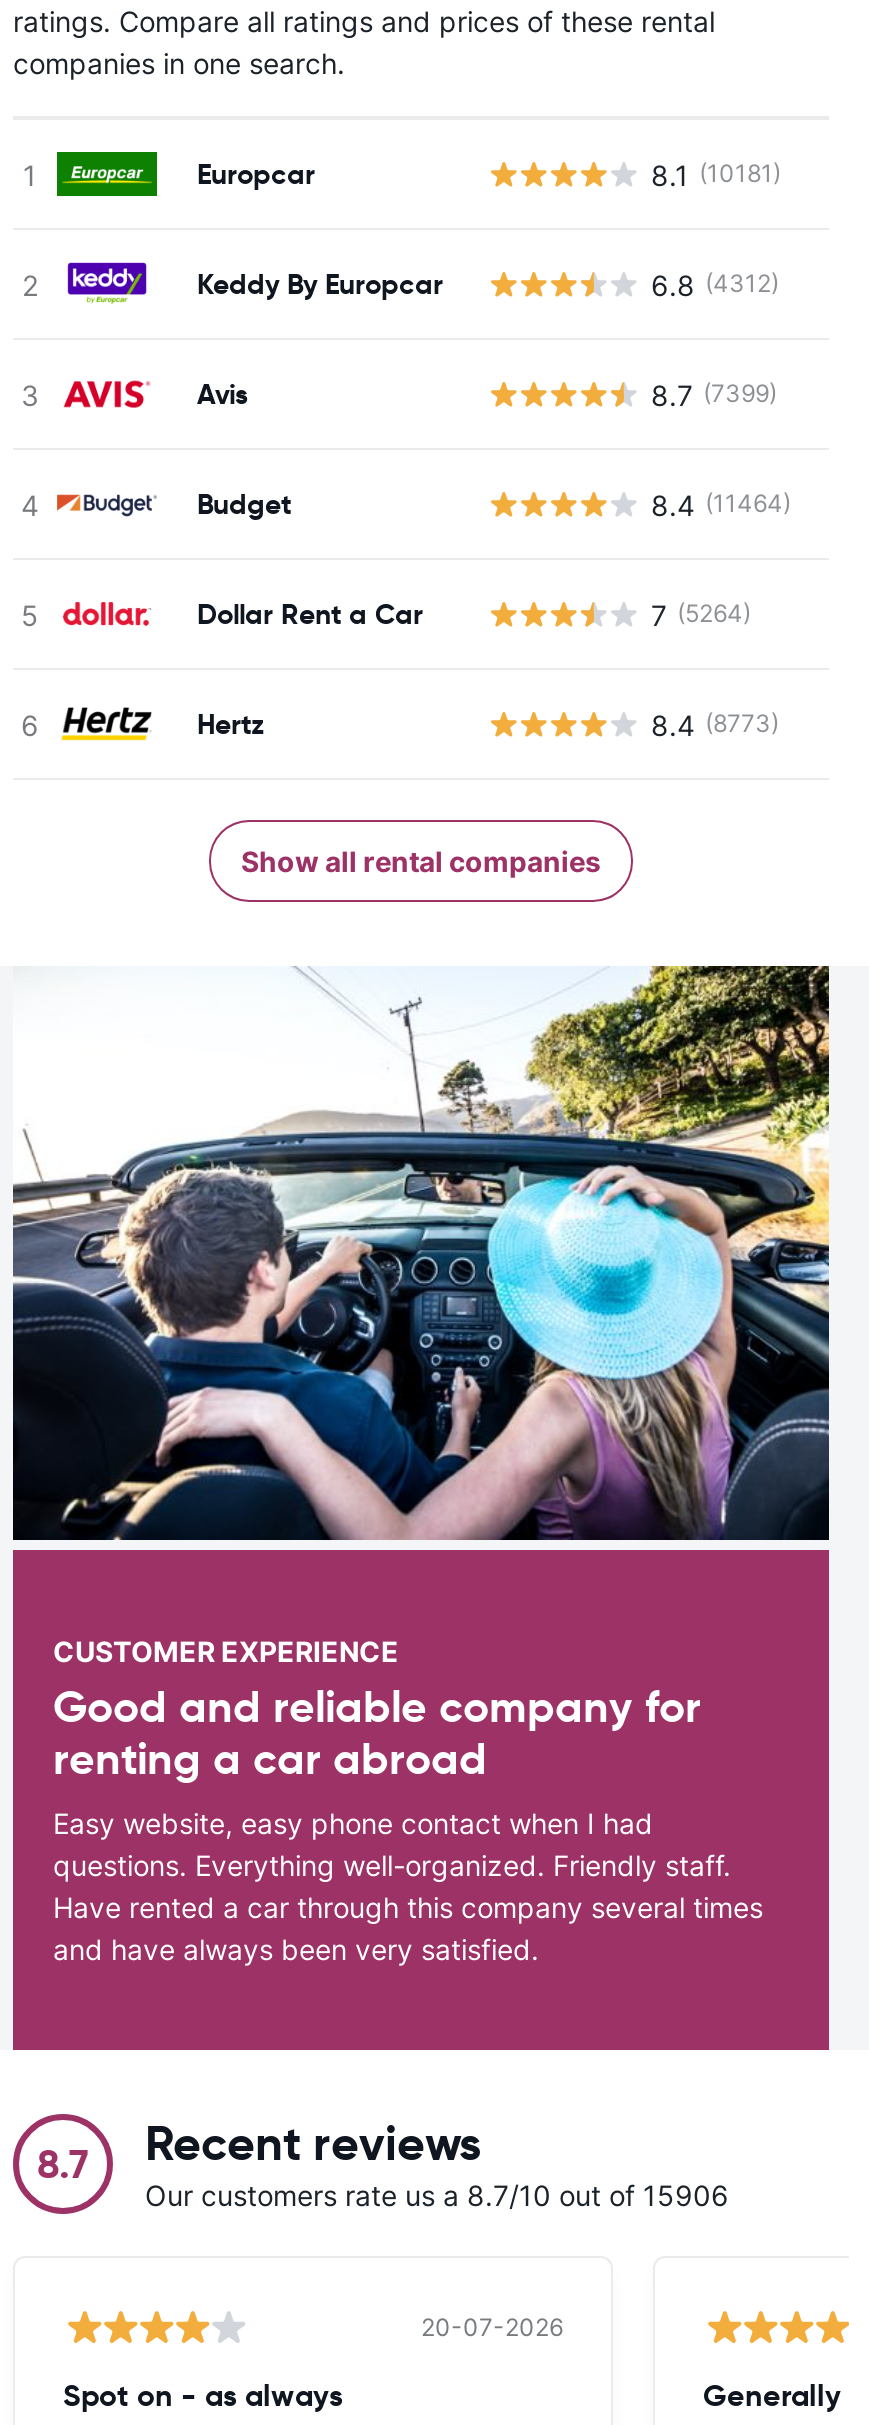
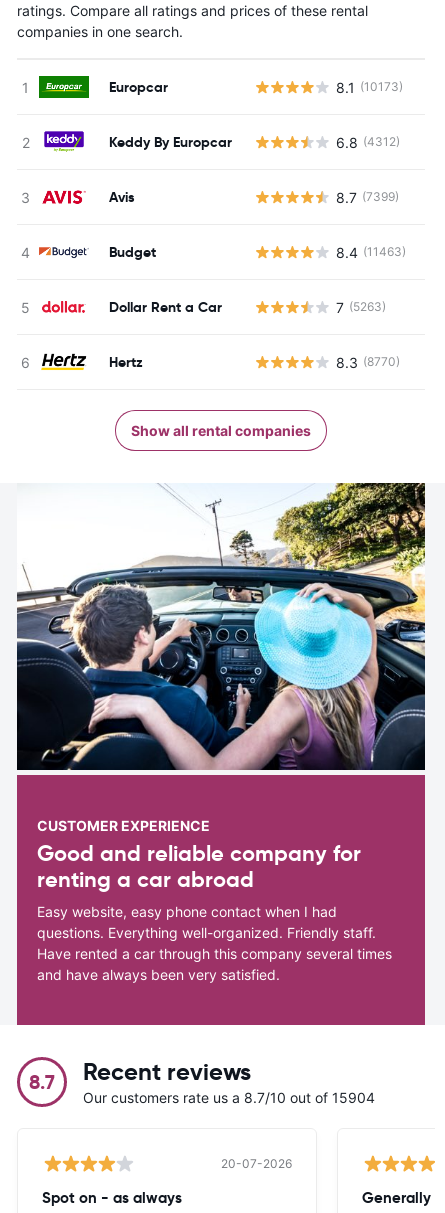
[651,157,781,191] 8.1 (10181) -> [336,78,403,95] 8.1 (10173)
[651,487,791,521] 8.4 (11464) -> [336,243,406,260] 8.4 (11463)
[651,597,751,631] 7 (5264) -> [336,298,386,315] 7 (5263)
[651,707,779,741] 8.4 (8773) -> [336,353,400,370] 8.3 (8770)
[145,2178,729,2212] Our customers rate us a 8.7/10 out of 15906 -> [83,1089,375,1106] Our customers rate us a 8.7/10 out of 15904

